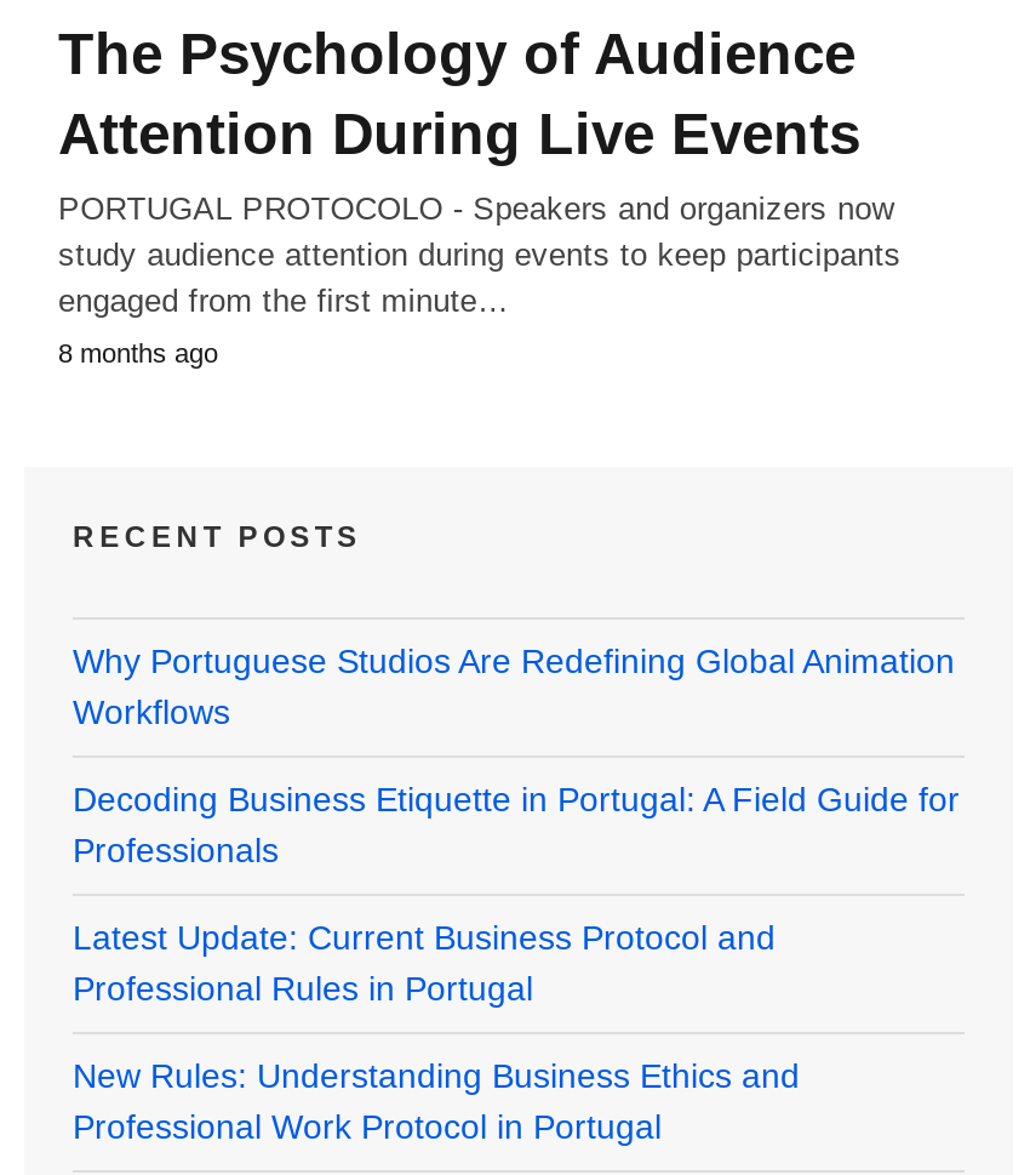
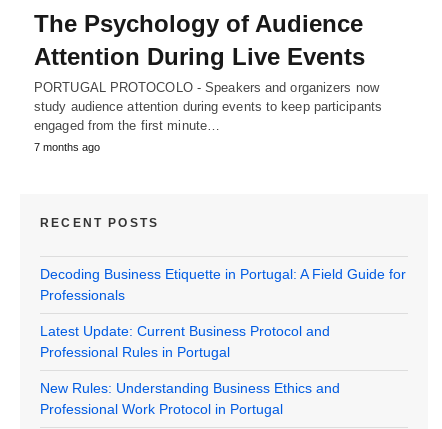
[58,338,218,367] 8 months ago -> [34,141,100,153] 7 months ago
[73,641,955,730] Why Portuguese Studios Are Redefining Global Animation | Workflows -> none

